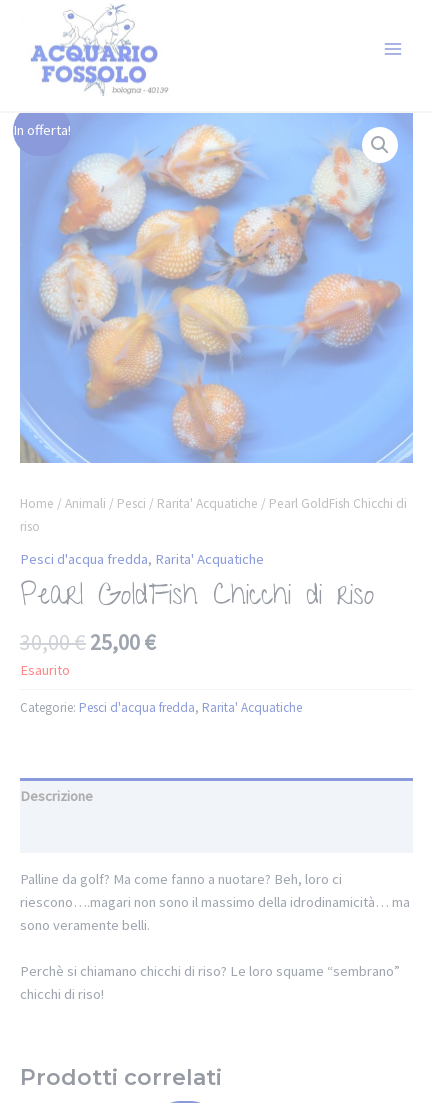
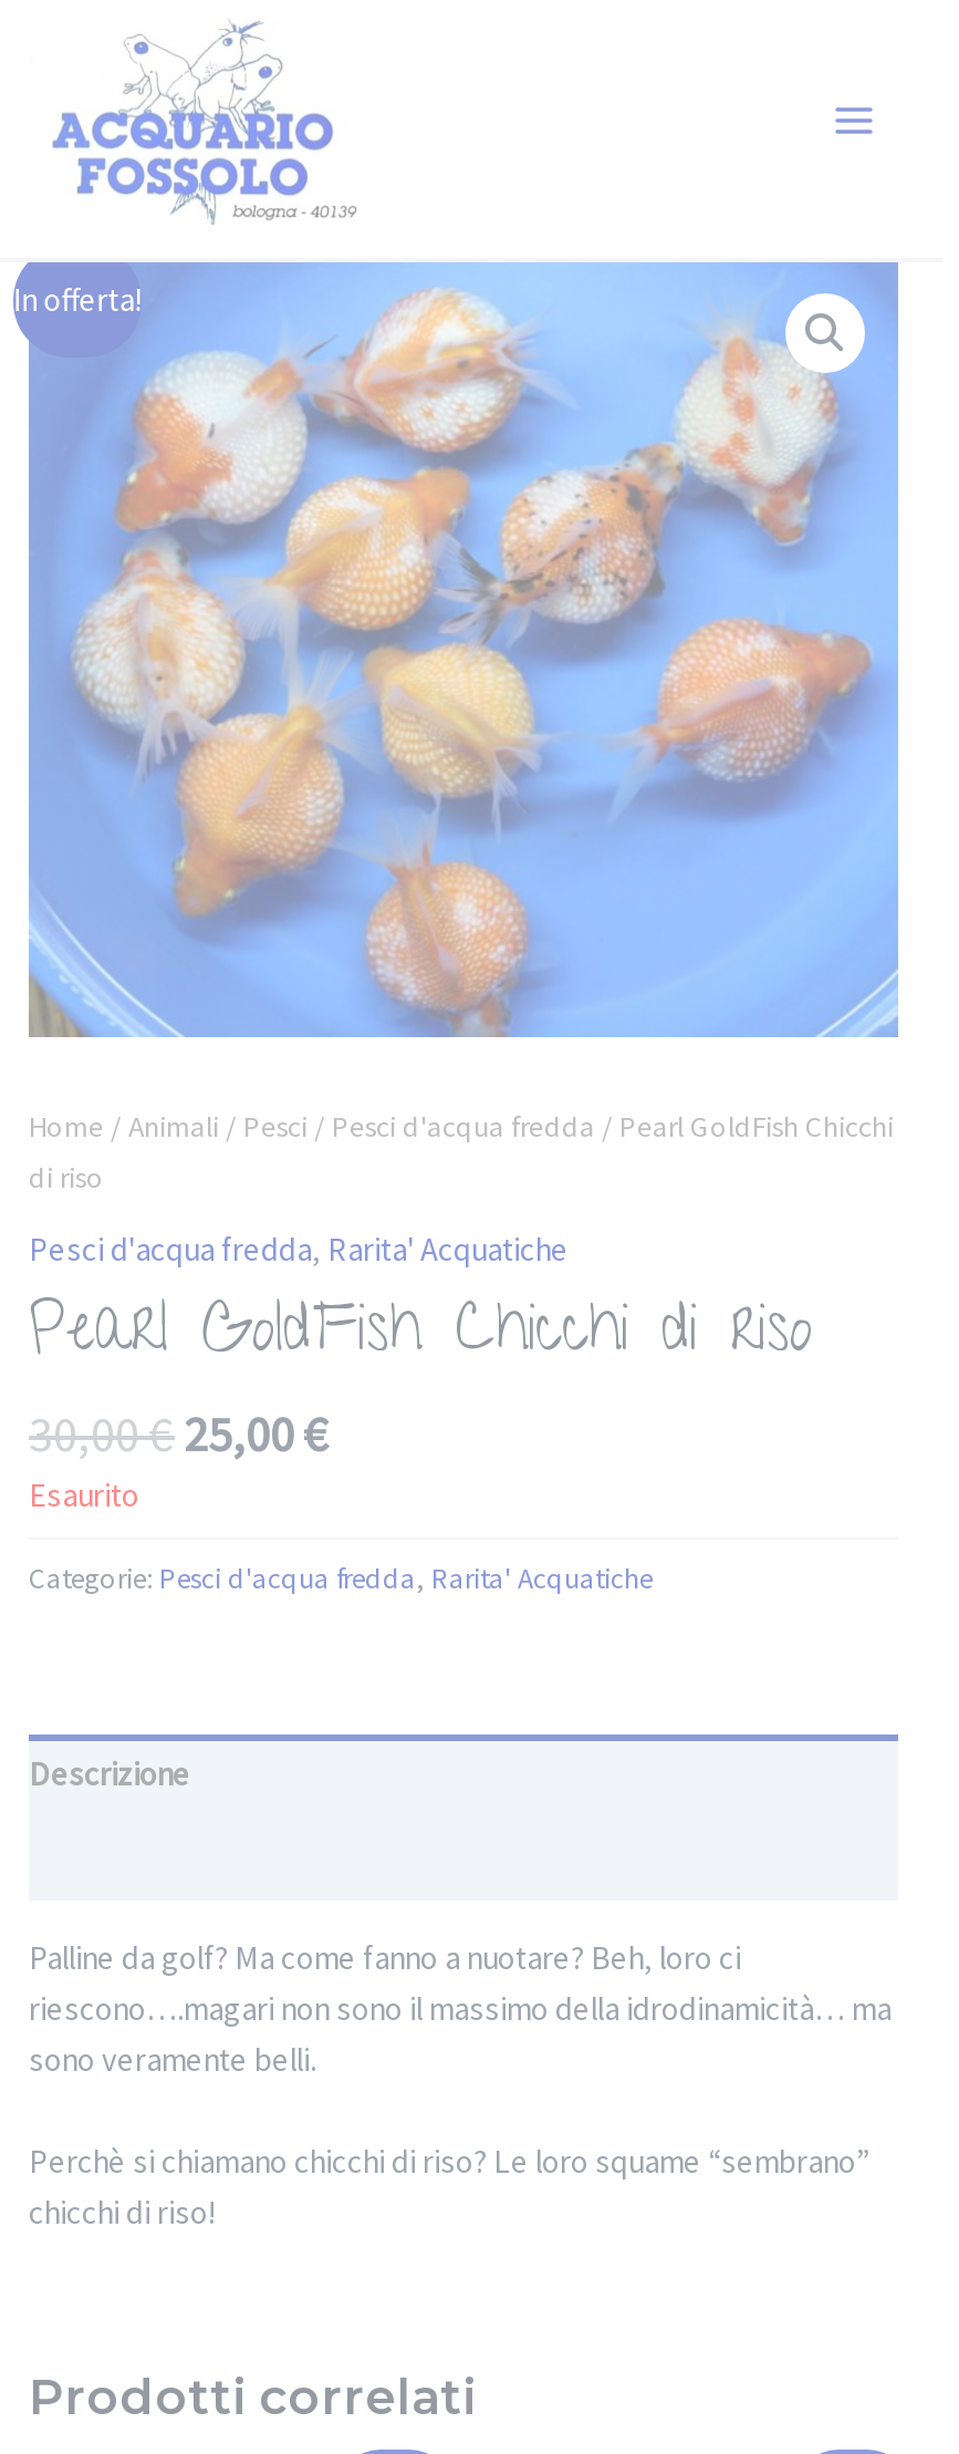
[20,495,407,535] Home / Animali / Pesci / Rarita' Acquatiche / Pearl GoldFish Chicchi di | riso -> [29,1108,894,1197] Home / Animali / Pesci / Pesci d'acqua fredda / Pearl GoldFish Chicchi | di riso

